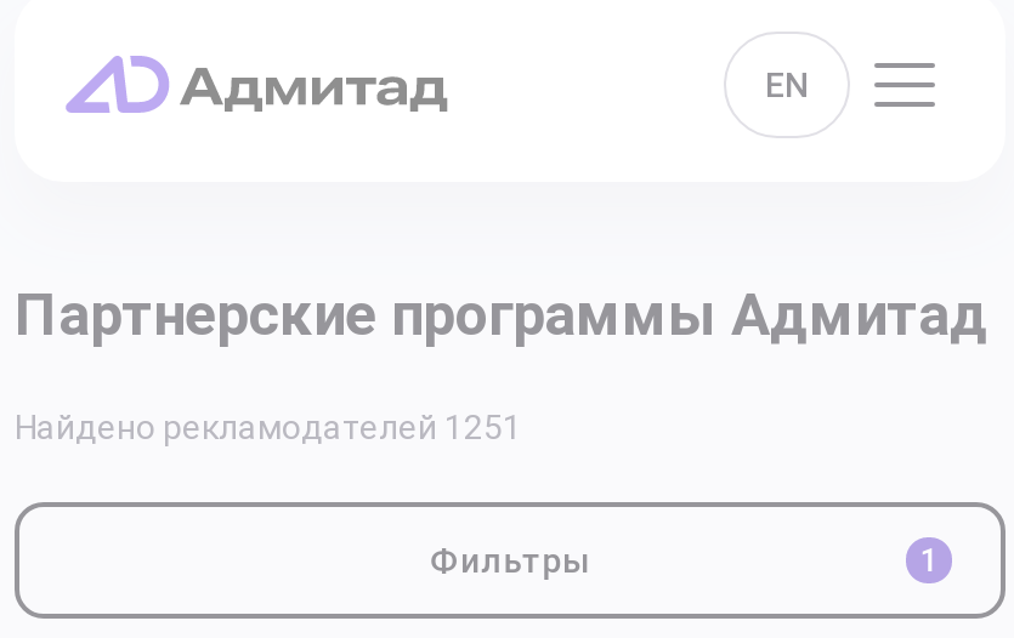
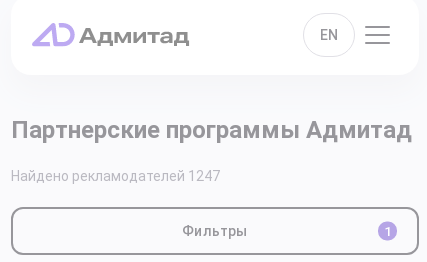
[15,408,522,446] Найдено рекламодателей 1251 -> [11,168,220,184] Найдено рекламодателей 1247

